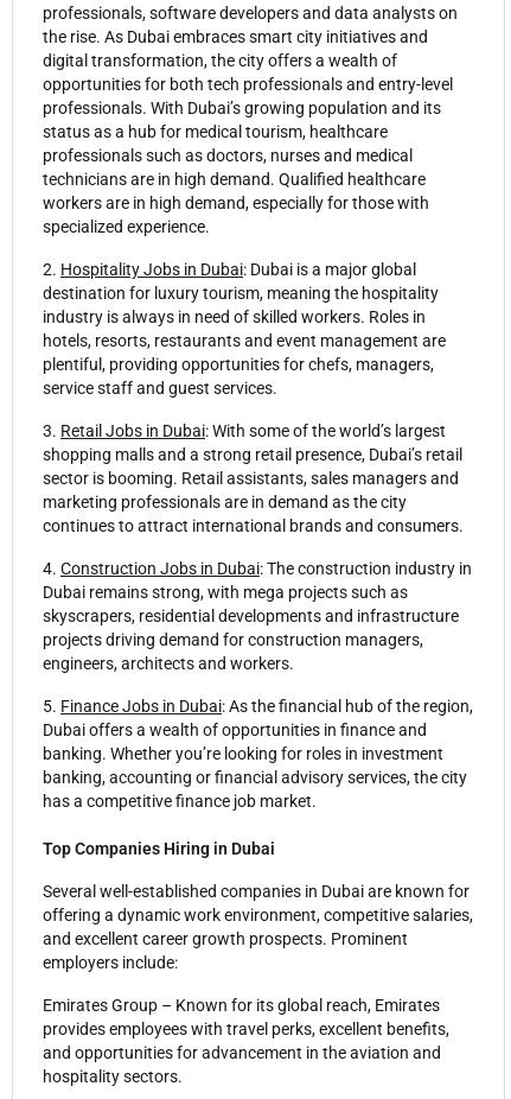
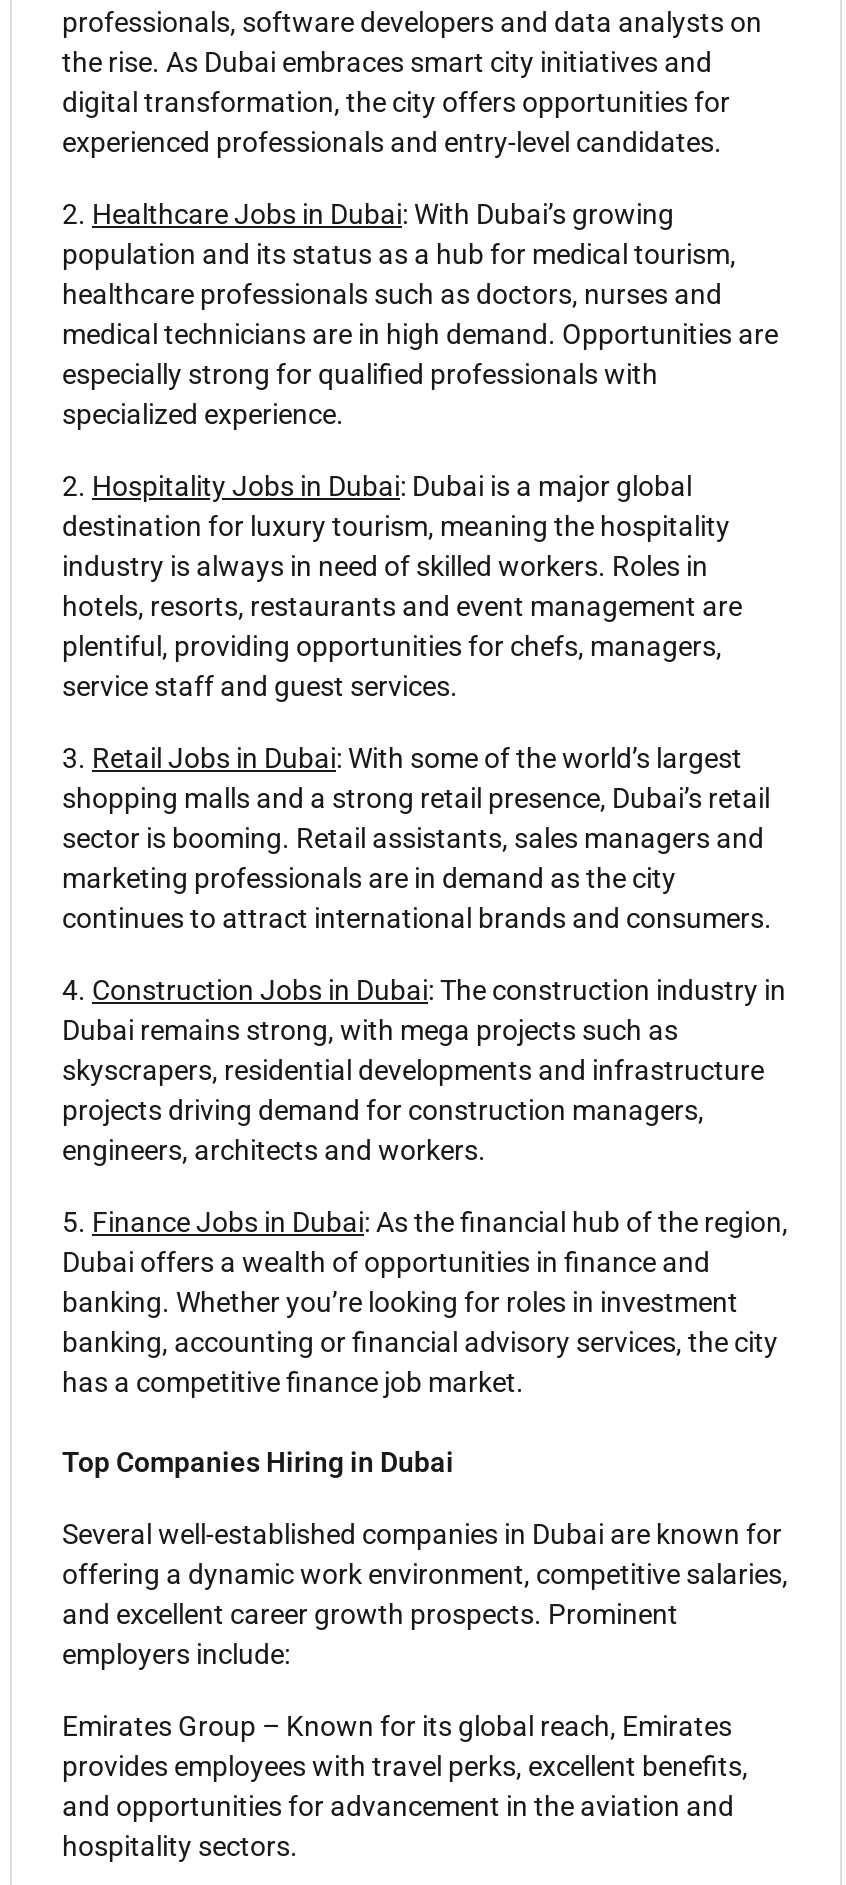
[43,51,453,213] digital transformation, the city offers a wealth of | opportunities for both tech professionals and entry-level | professionals. With Dubai’s growing population and its | status as a hub for medical tourism, healthcare | professionals such as doctors, nurses and medical | technicians are in high demand. Qualified healthcare | workers are in high demand, especially for those with -> [62,87,778,391] digital transformation, the city offers opportunities for | experienced professionals and entry-level candidates. | 2. Healthcare Jobs in Dubai: With Dubai’s growing | population and its status as a hub for medical tourism, | healthcare professionals such as doctors, nurses and | medical technicians are in high demand. Opportunities are | especially strong for qualified professionals with

